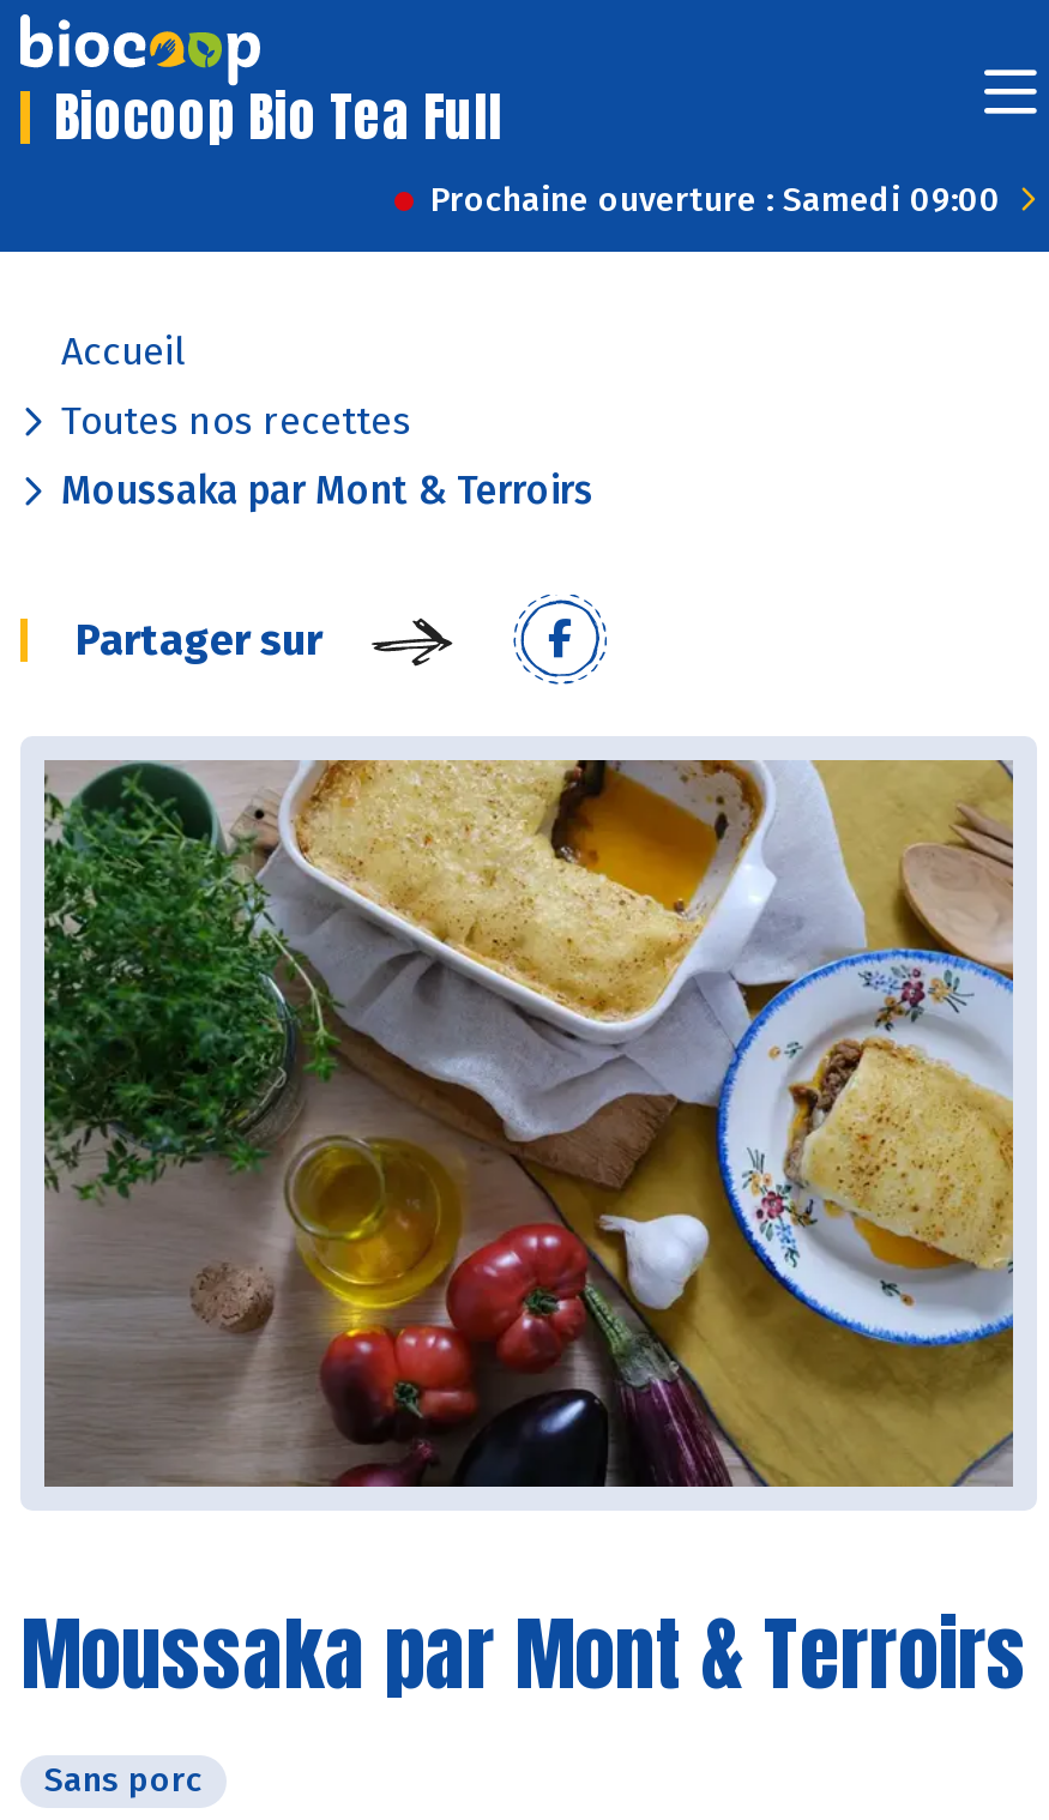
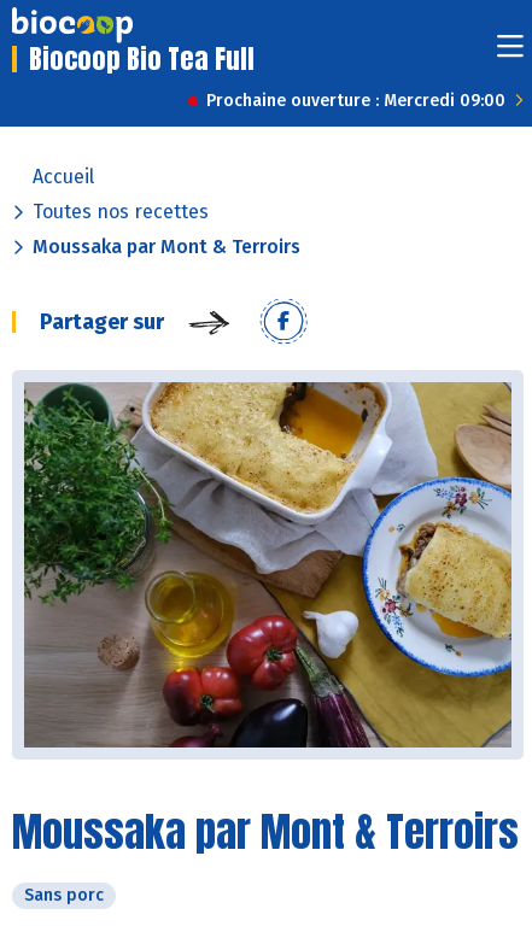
[430,180,1001,221] Prochaine ouverture : Samedi 09:00 -> [206,90,505,111] Prochaine ouverture : Mercredi 09:00

